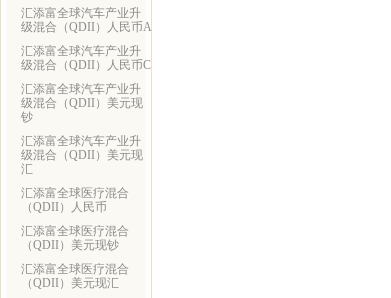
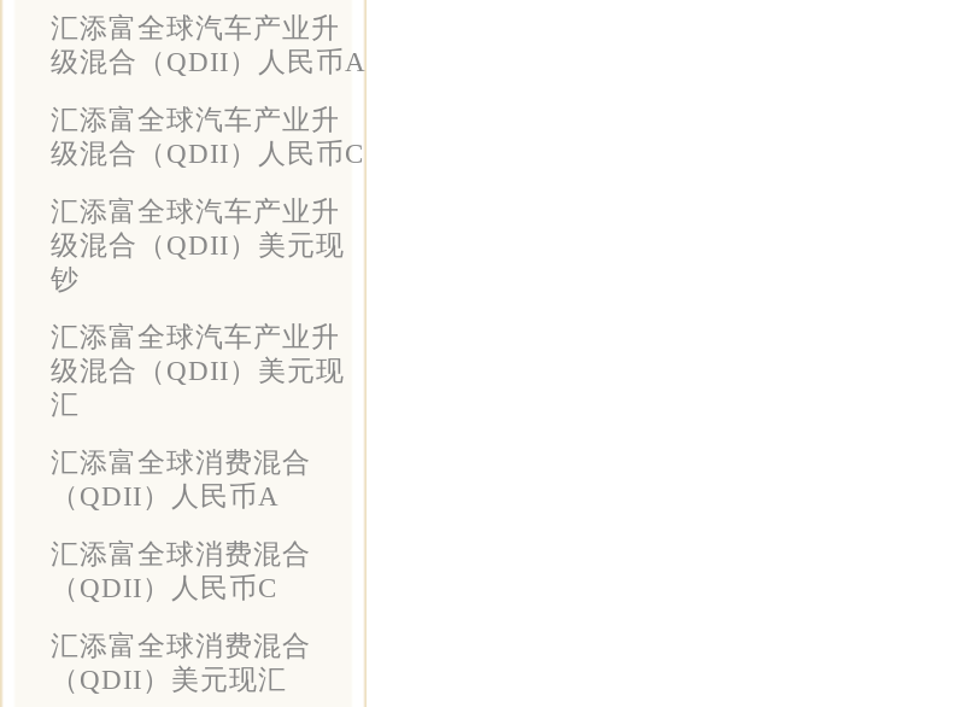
[21,187,129,213] 汇添富全球医疗混合 | （QDII）人民币 -> [51,448,311,510] 汇添富全球消费混合 | （QDII）人民币A
[21,225,129,251] 汇添富全球医疗混合 | （QDII）美元现钞 -> [51,539,311,602] 汇添富全球消费混合 | （QDII）人民币C
[21,263,129,275] 汇添富全球医疗混合 -> [51,631,311,660] 汇添富全球消费混合

